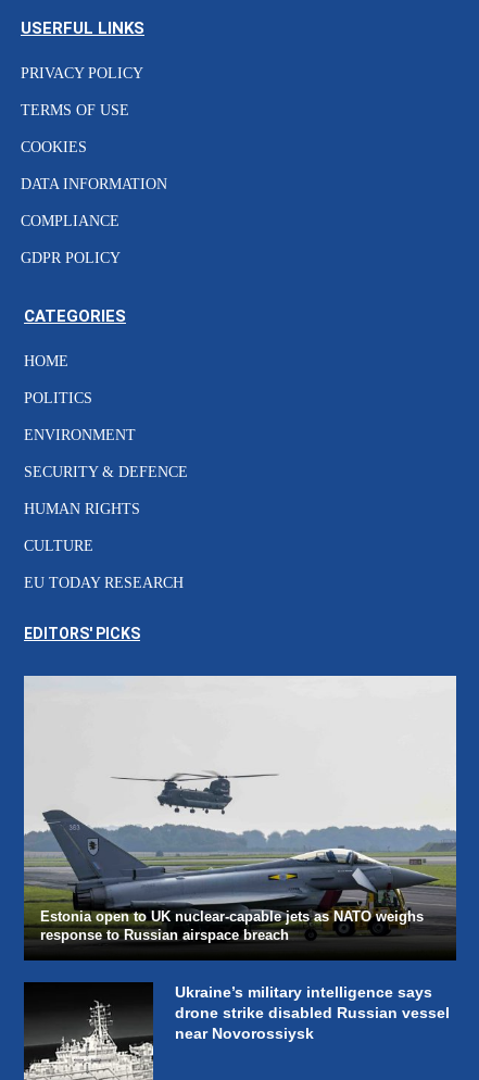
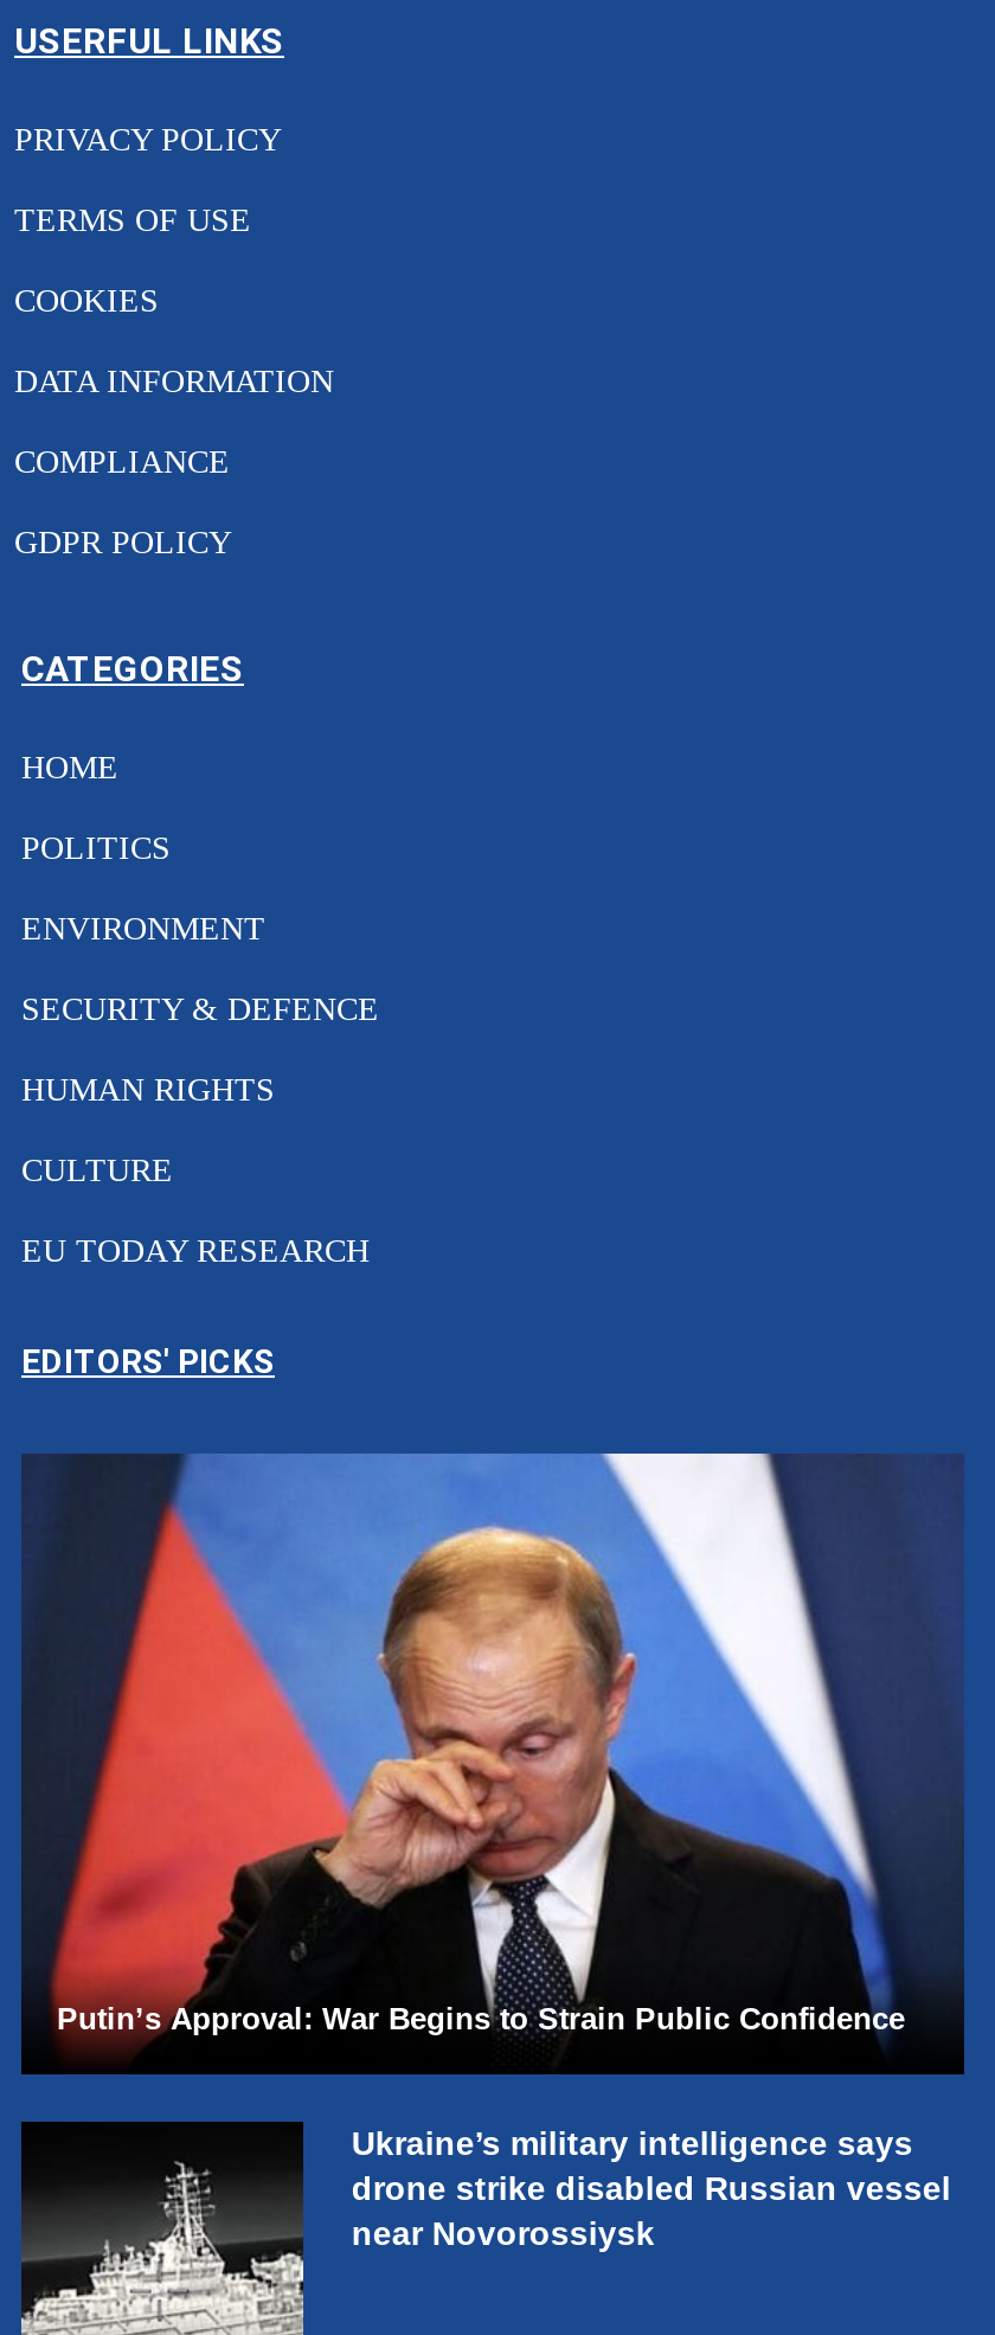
[23,675,457,944] [image] | Estonia open to UK nuclear-capable jets as NATO weighs | response to Russian airspace breach -> [19,1451,964,2037] [image] | Putin’s Approval: War Begins to Strain Public Confidence

